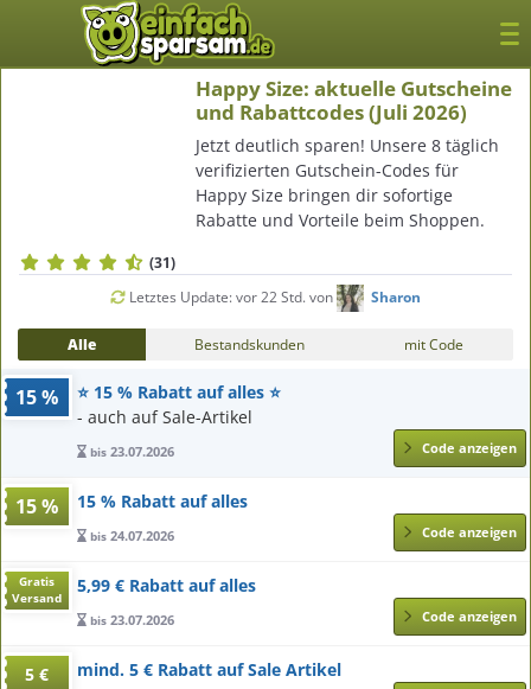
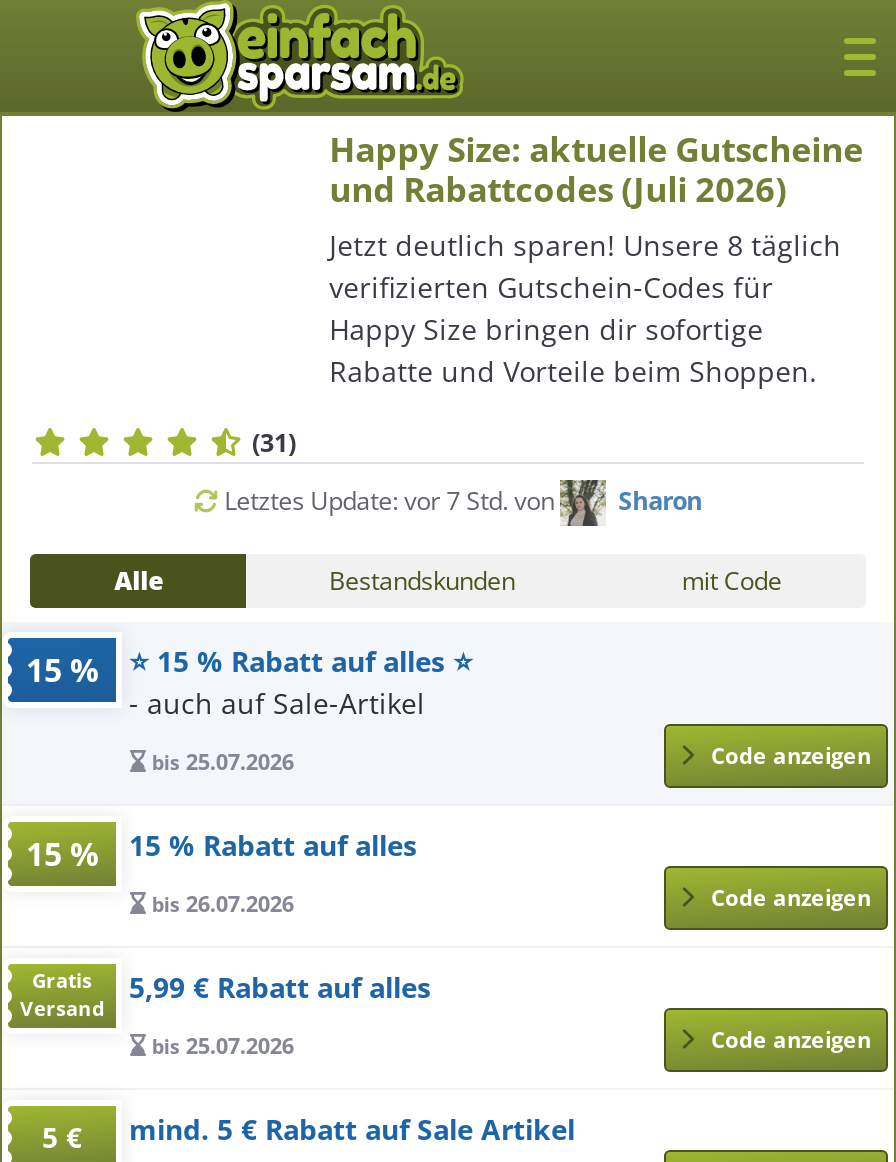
[125,287,336,307] Letztes Update: vor 22 Std. von -> [218,484,560,518] Letztes Update: vor 7 Std. von
[90,442,174,460] bis 23.07.2026 -> [152,745,294,775] bis 25.07.2026
[90,526,174,544] bis 24.07.2026 -> [152,887,294,917] bis 26.07.2026
[90,610,174,628] bis 23.07.2026 -> [152,1029,294,1059] bis 25.07.2026

